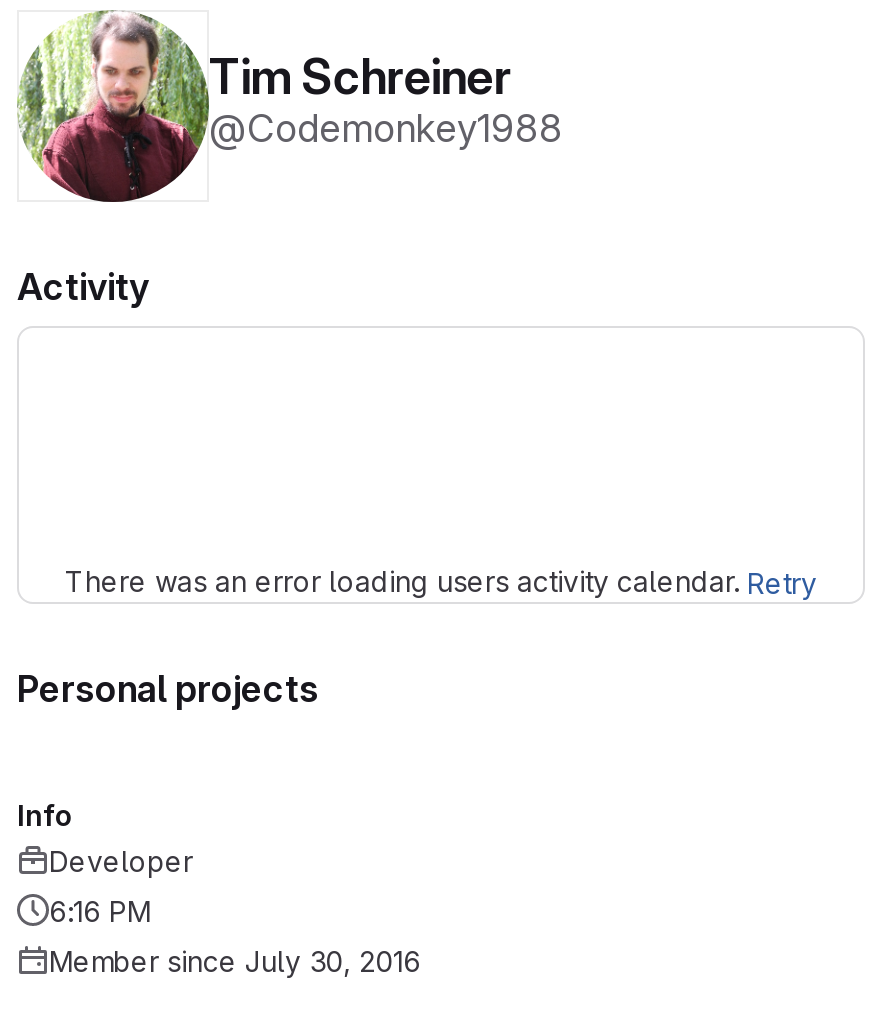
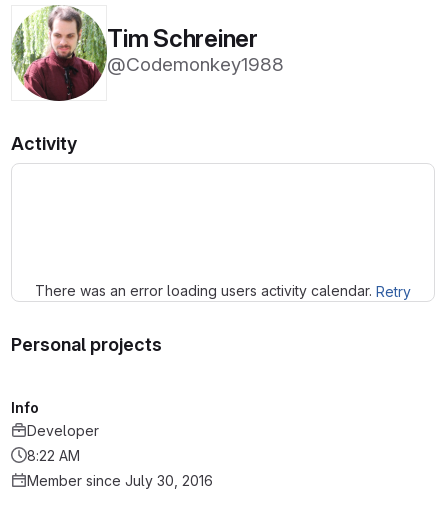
[49,894,151,928] 6:16 PM -> [27,447,80,464] 8:22 AM

